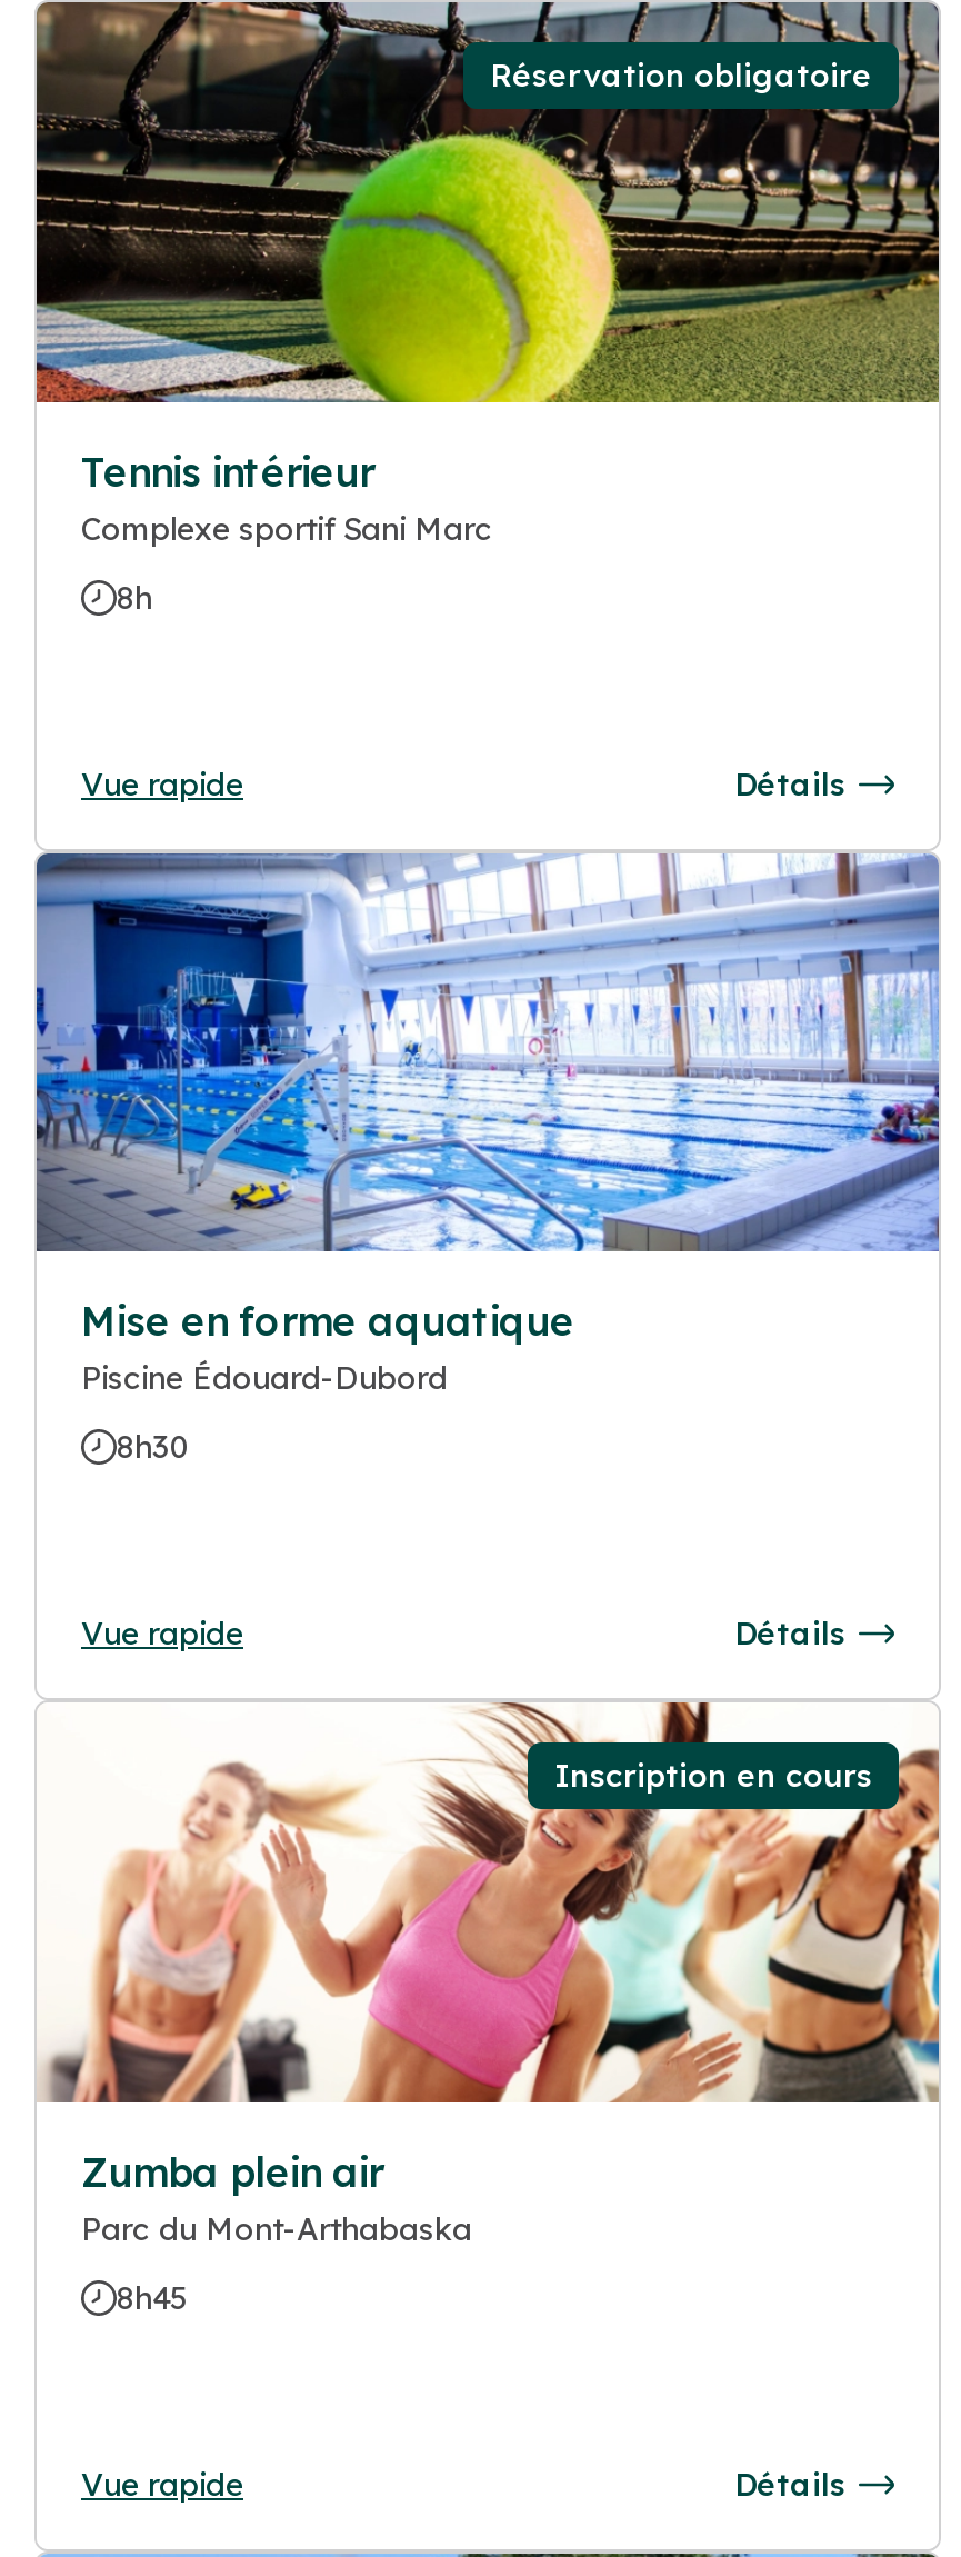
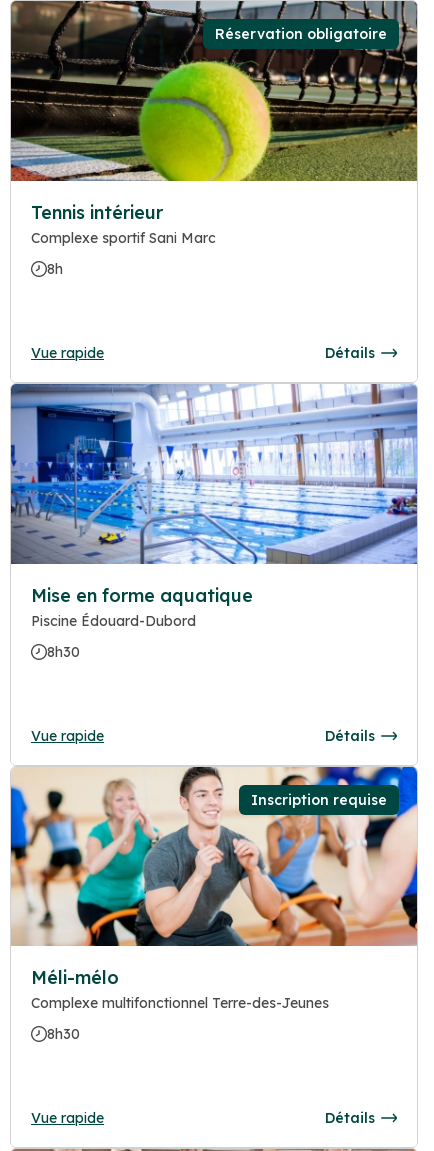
[37,1700,941,2105] [image] | Inscription en cours -> [10,766,418,947] [image] | Inscription requise
[81,2147,472,2249] Zumba plein air | Parc du Mont-Arthabaska -> [31,966,329,1012] Méli-mélo | Complexe multifonctionnel Terre-des-Jeunes
[117,2278,188,2318] 8h45 -> [47,1025,80,1043] 8h30

